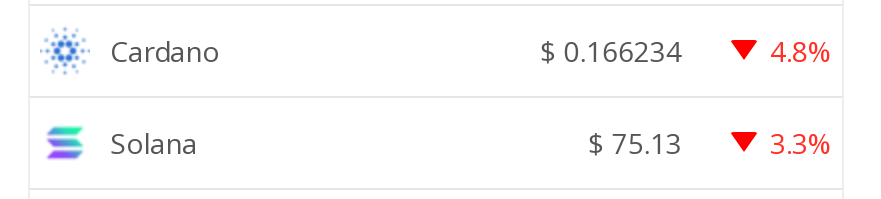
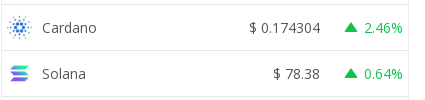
[540,31,682,69] $ 0.166234 -> [249,18,320,37] $ 0.174304
[770,31,832,69] 4.8% -> [364,18,403,37] 2.46%
[588,123,682,161] $ 75.13 -> [273,64,320,83] $ 78.38
[770,123,832,161] 3.3% -> [364,64,403,83] 0.64%

